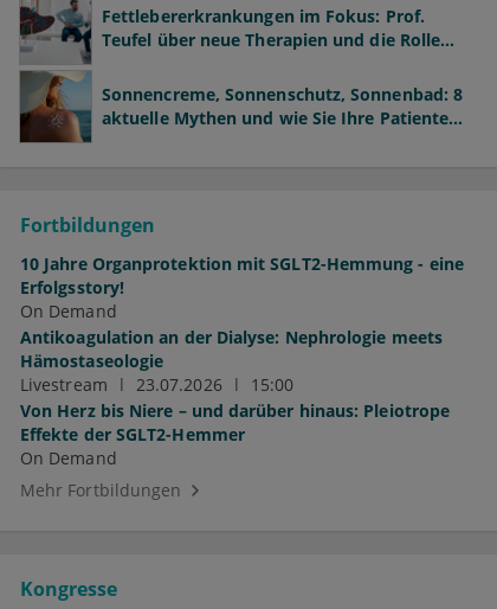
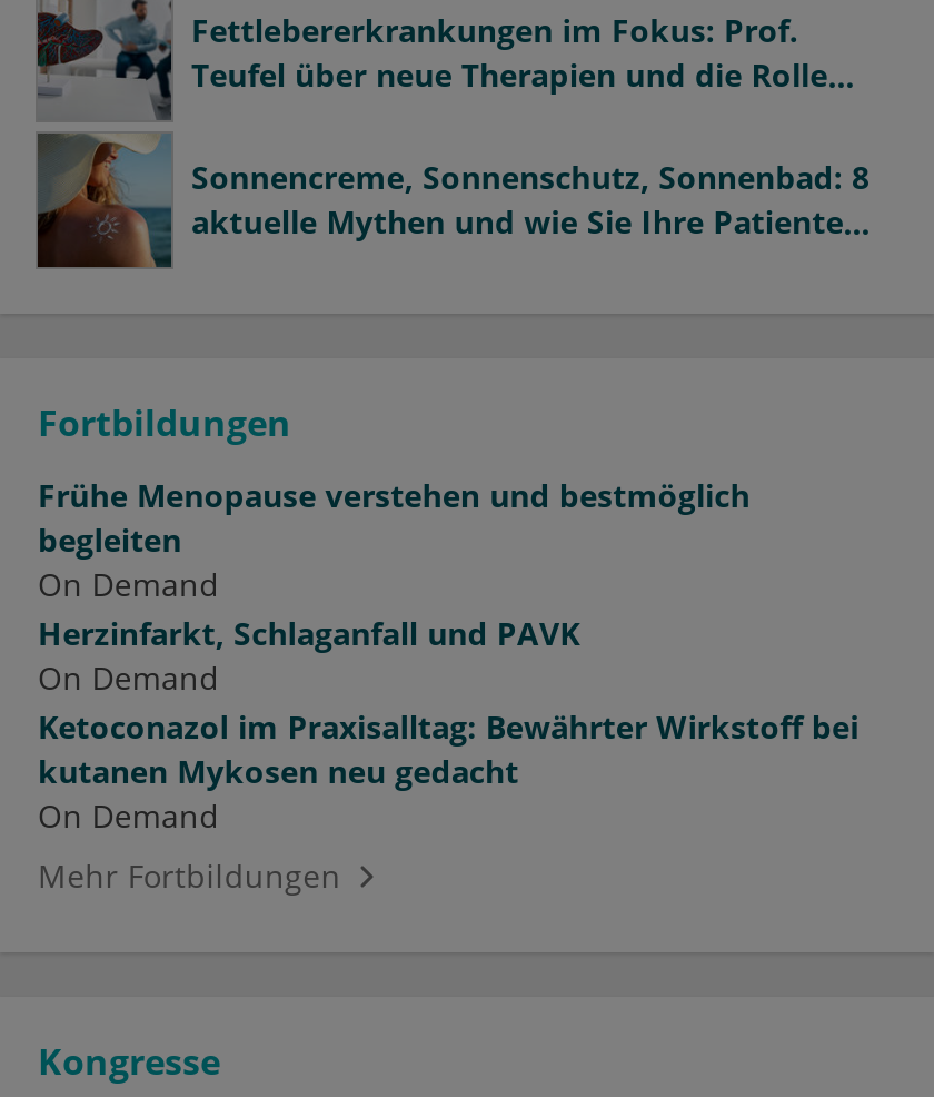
[20,253,464,299] 10 Jahre Organprotektion mit SGLT2-Hemmung - eine | Erfolgsstory! -> [38,475,750,562] Frühe Menopause verstehen und bestmöglich | begleiten
[20,326,450,446] Antikoagulation an der Dialyse: Nephrologie meets | Hämostaseologie | Livestream | 23.07.2026 | 15:00 | Von Herz bis Niere – und darüber hinaus: Pleiotrope | Effekte der SGLT2-Hemmer -> [38,613,859,793] Herzinfarkt, Schlaganfall und PAVK | On Demand | Ketoconazol im Praxisalltag: Bewährter Wirkstoff bei | kutanen Mykosen neu gedacht

